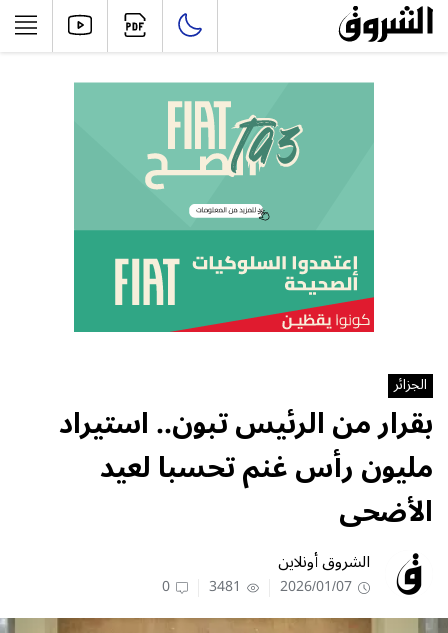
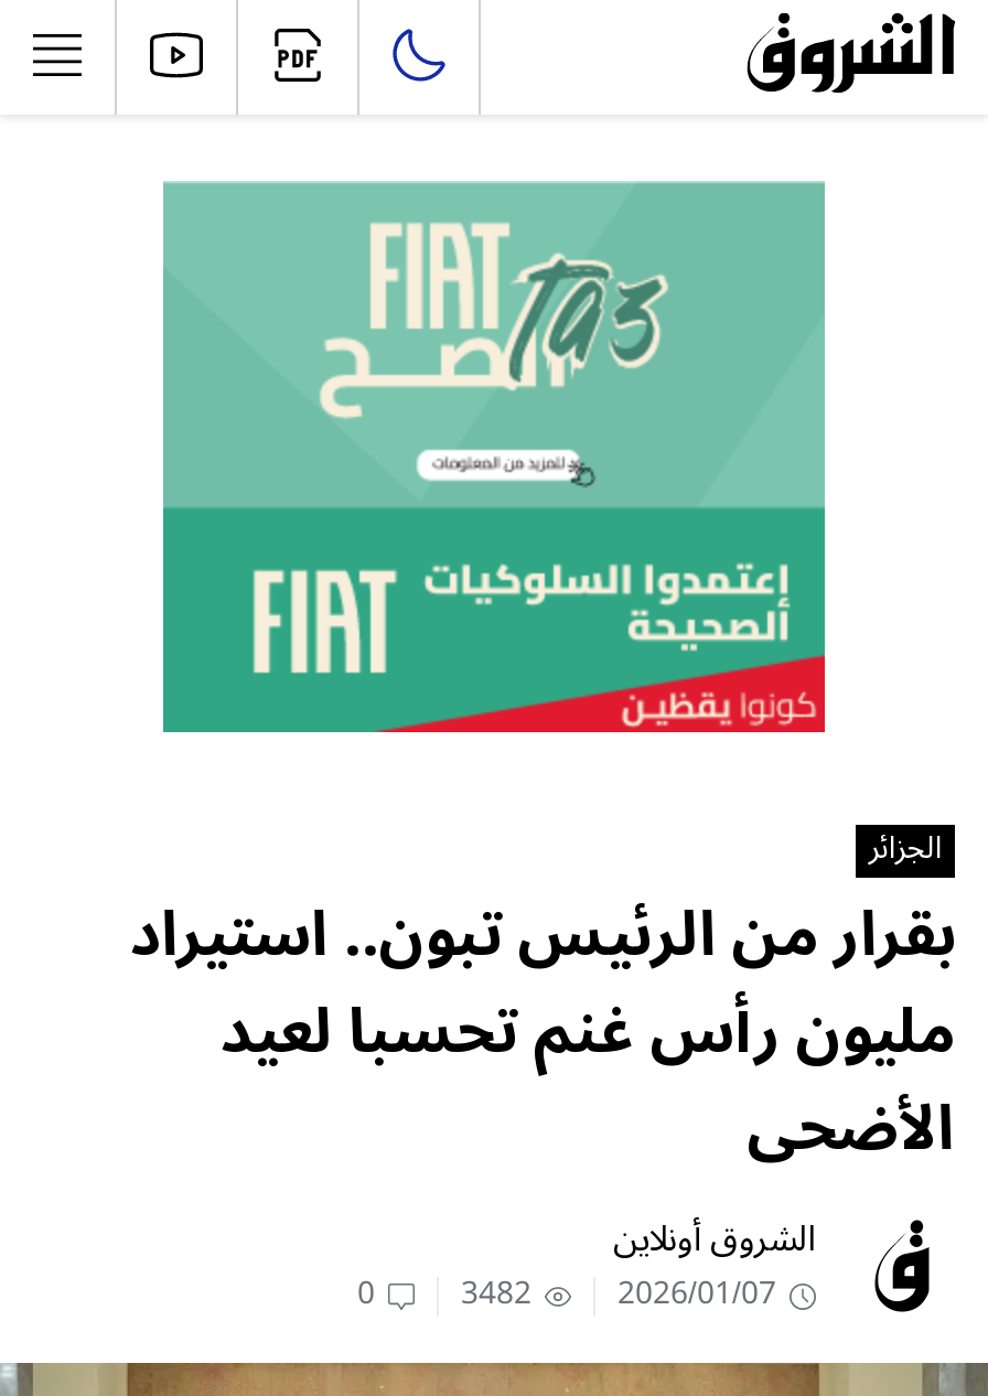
[162,572,352,601] 0 3481 2026/01/07 -> [357,1261,776,1325] 0 3482 2026/01/07

